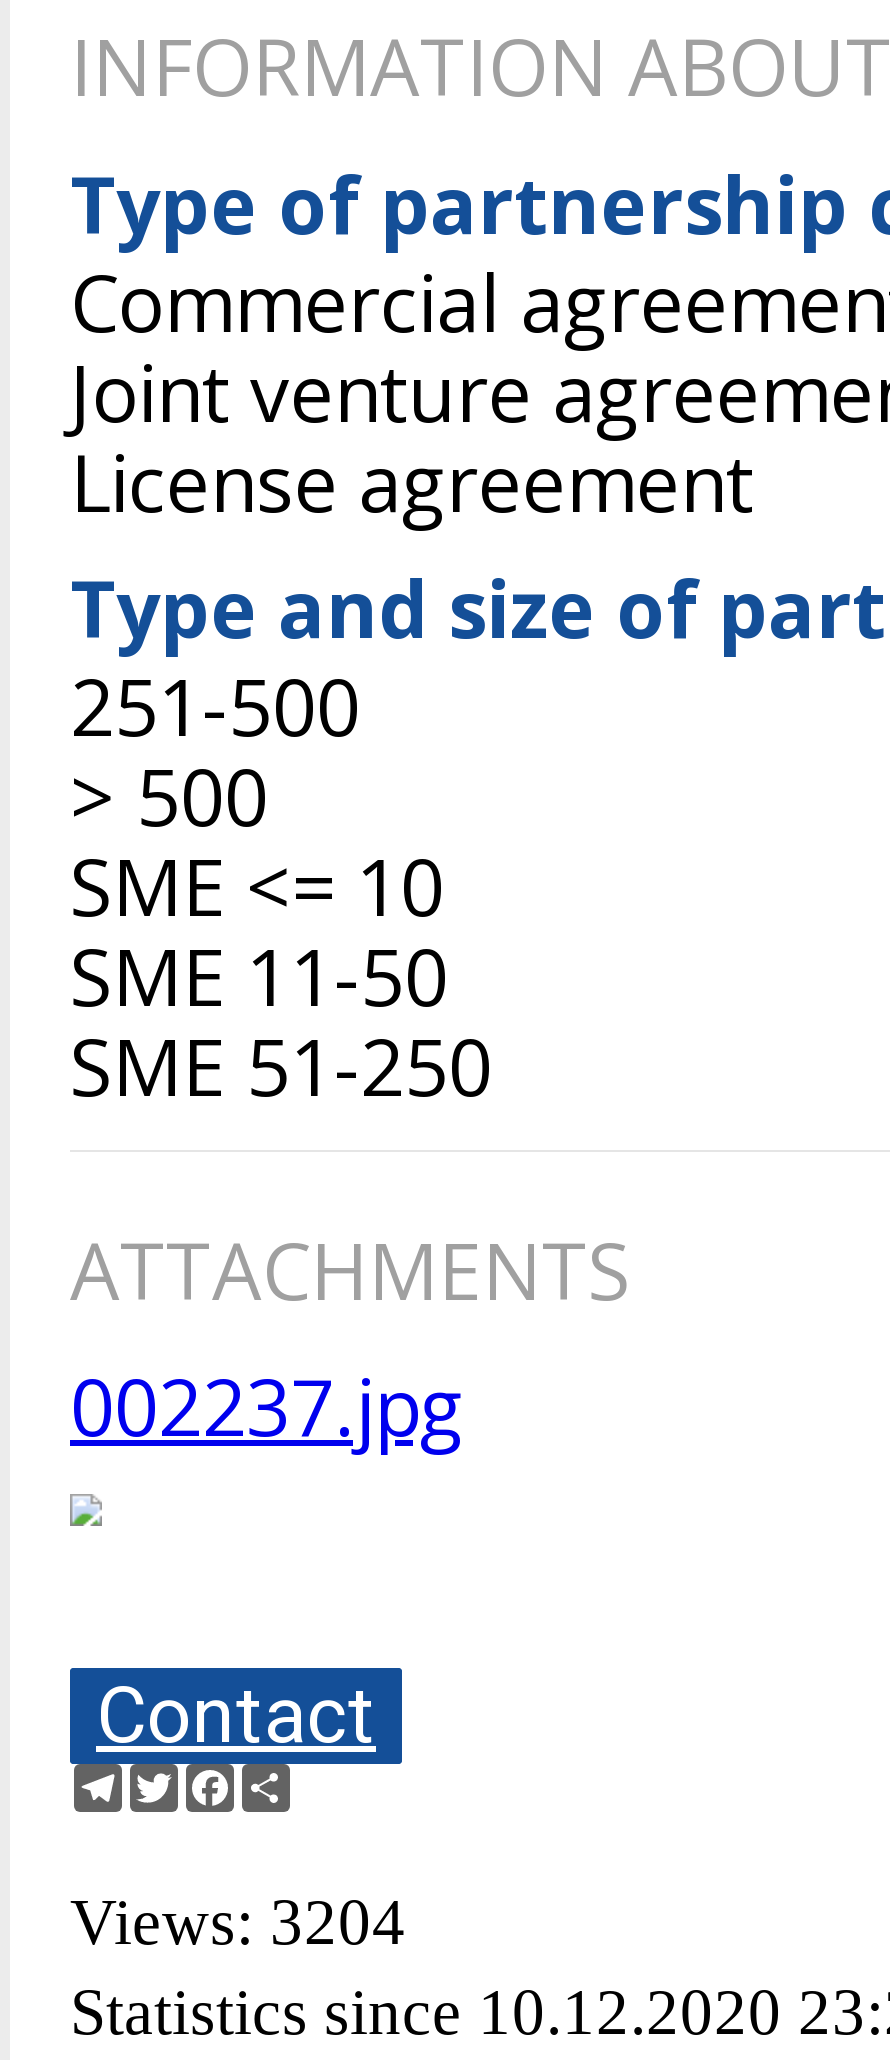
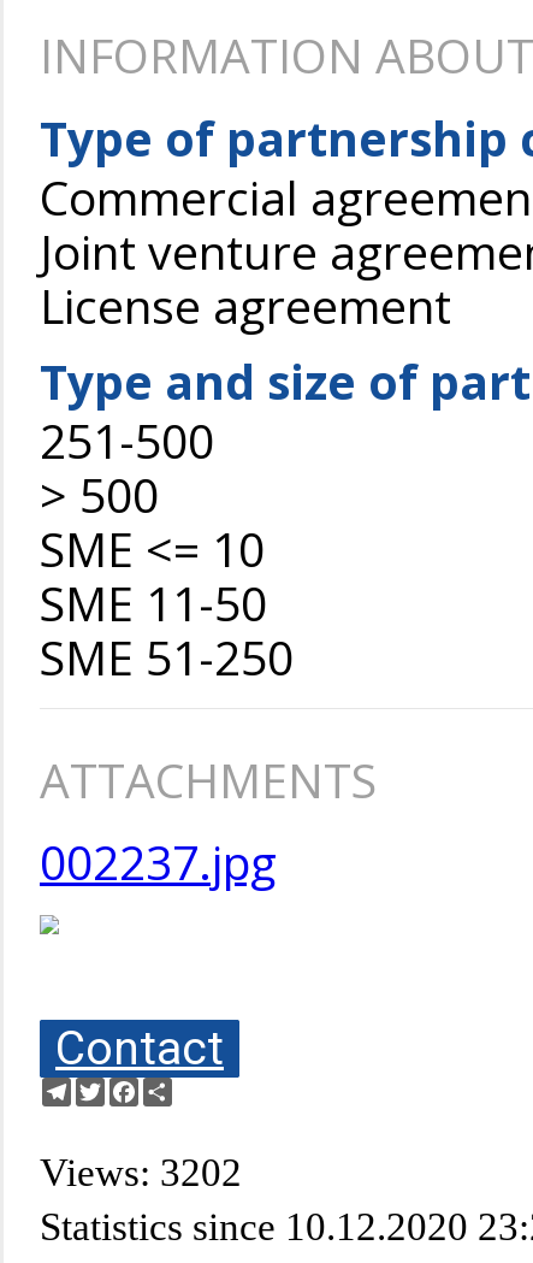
[70,1886,406,1958] Views: 3204 -> [40,1151,242,1194] Views: 3202

